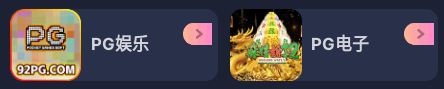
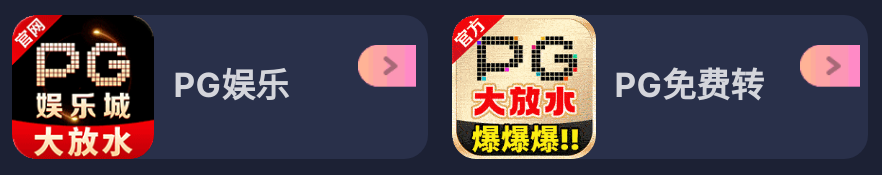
[9,8,82,82] [image] -> [12,13,156,159] [image]
[229,9,369,82] [image] | PG电子 -> [450,13,764,161] [image] | PG免费转

